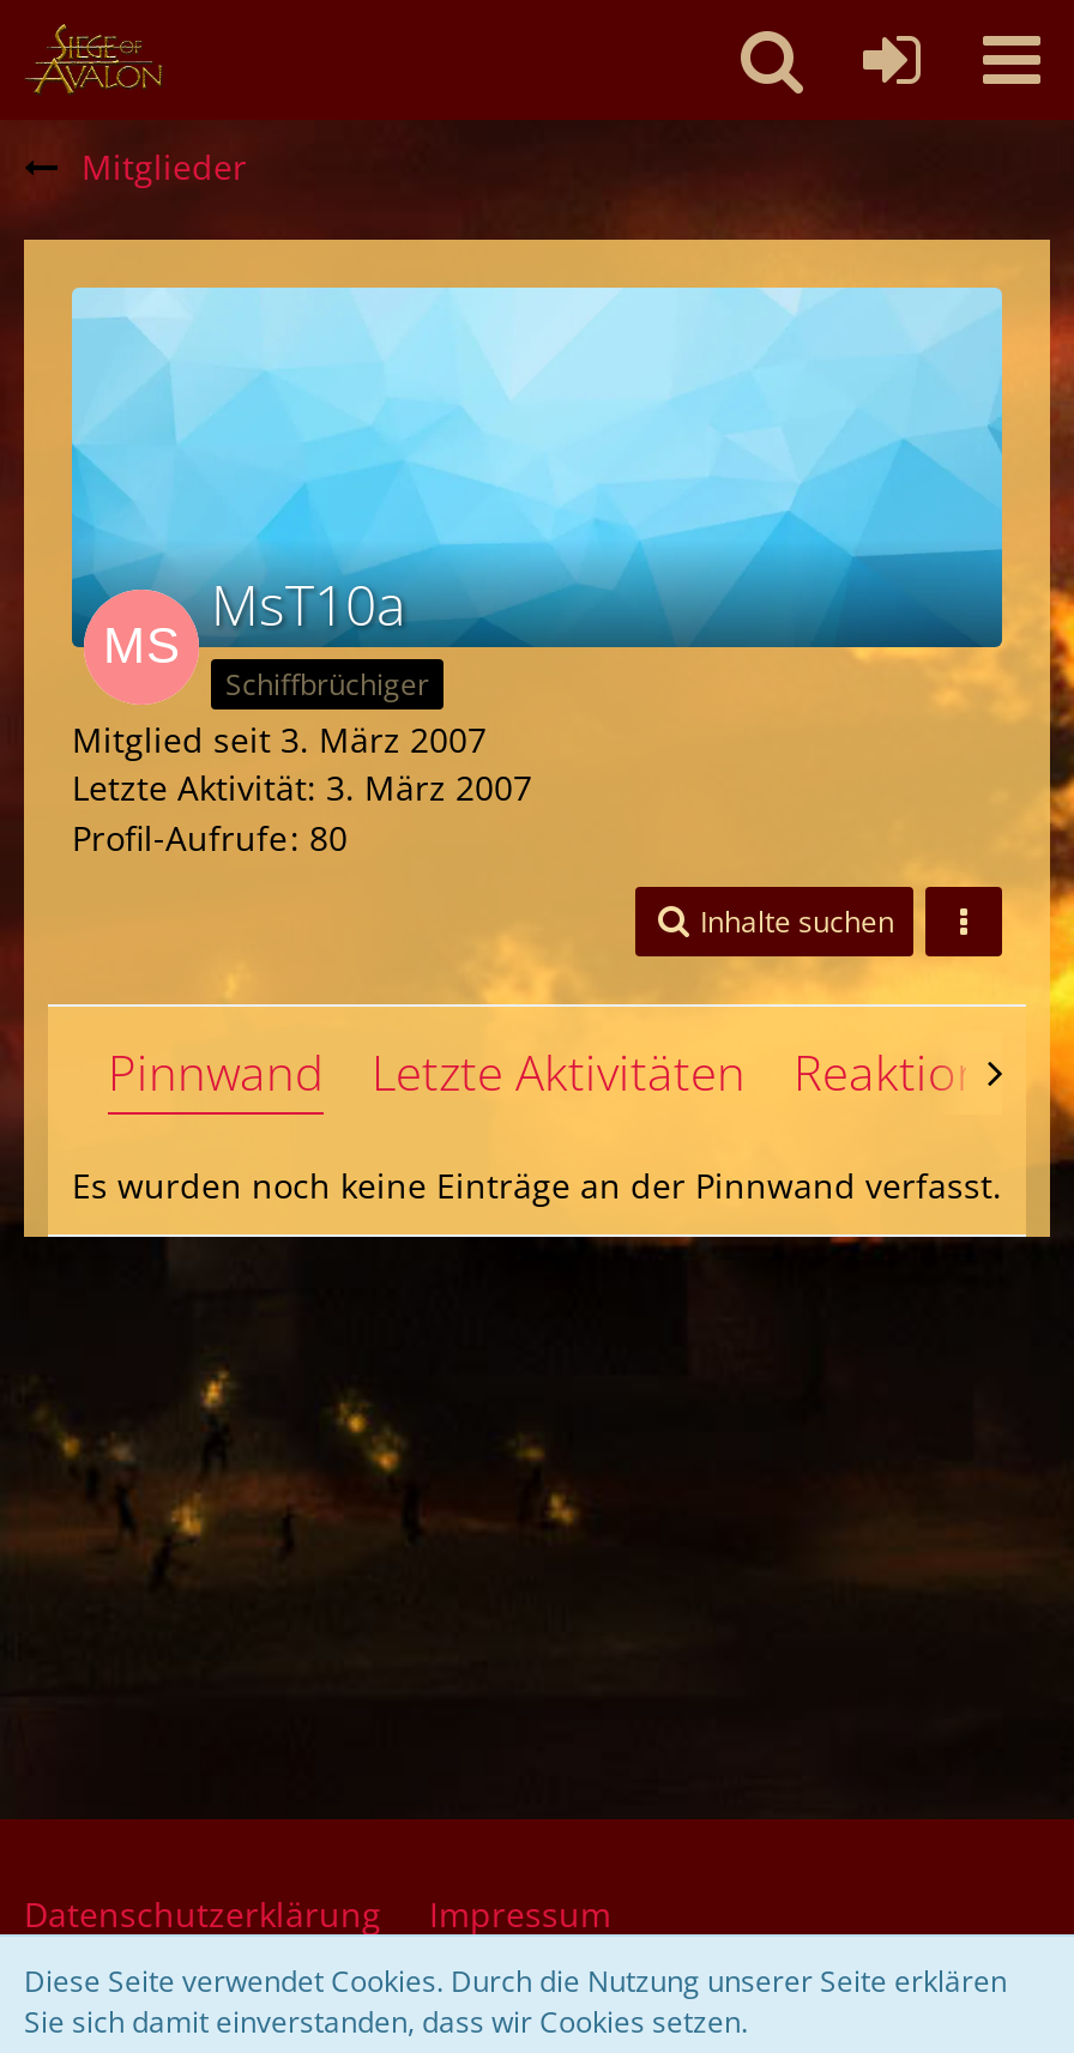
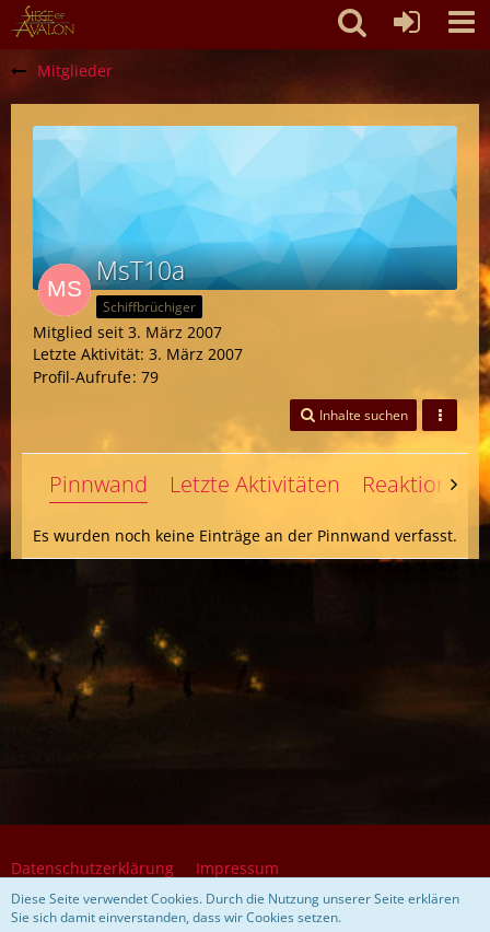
[72,815,348,861] Profil-Aufrufe 80 -> [33,367,159,387] Profil-Aufrufe 79

